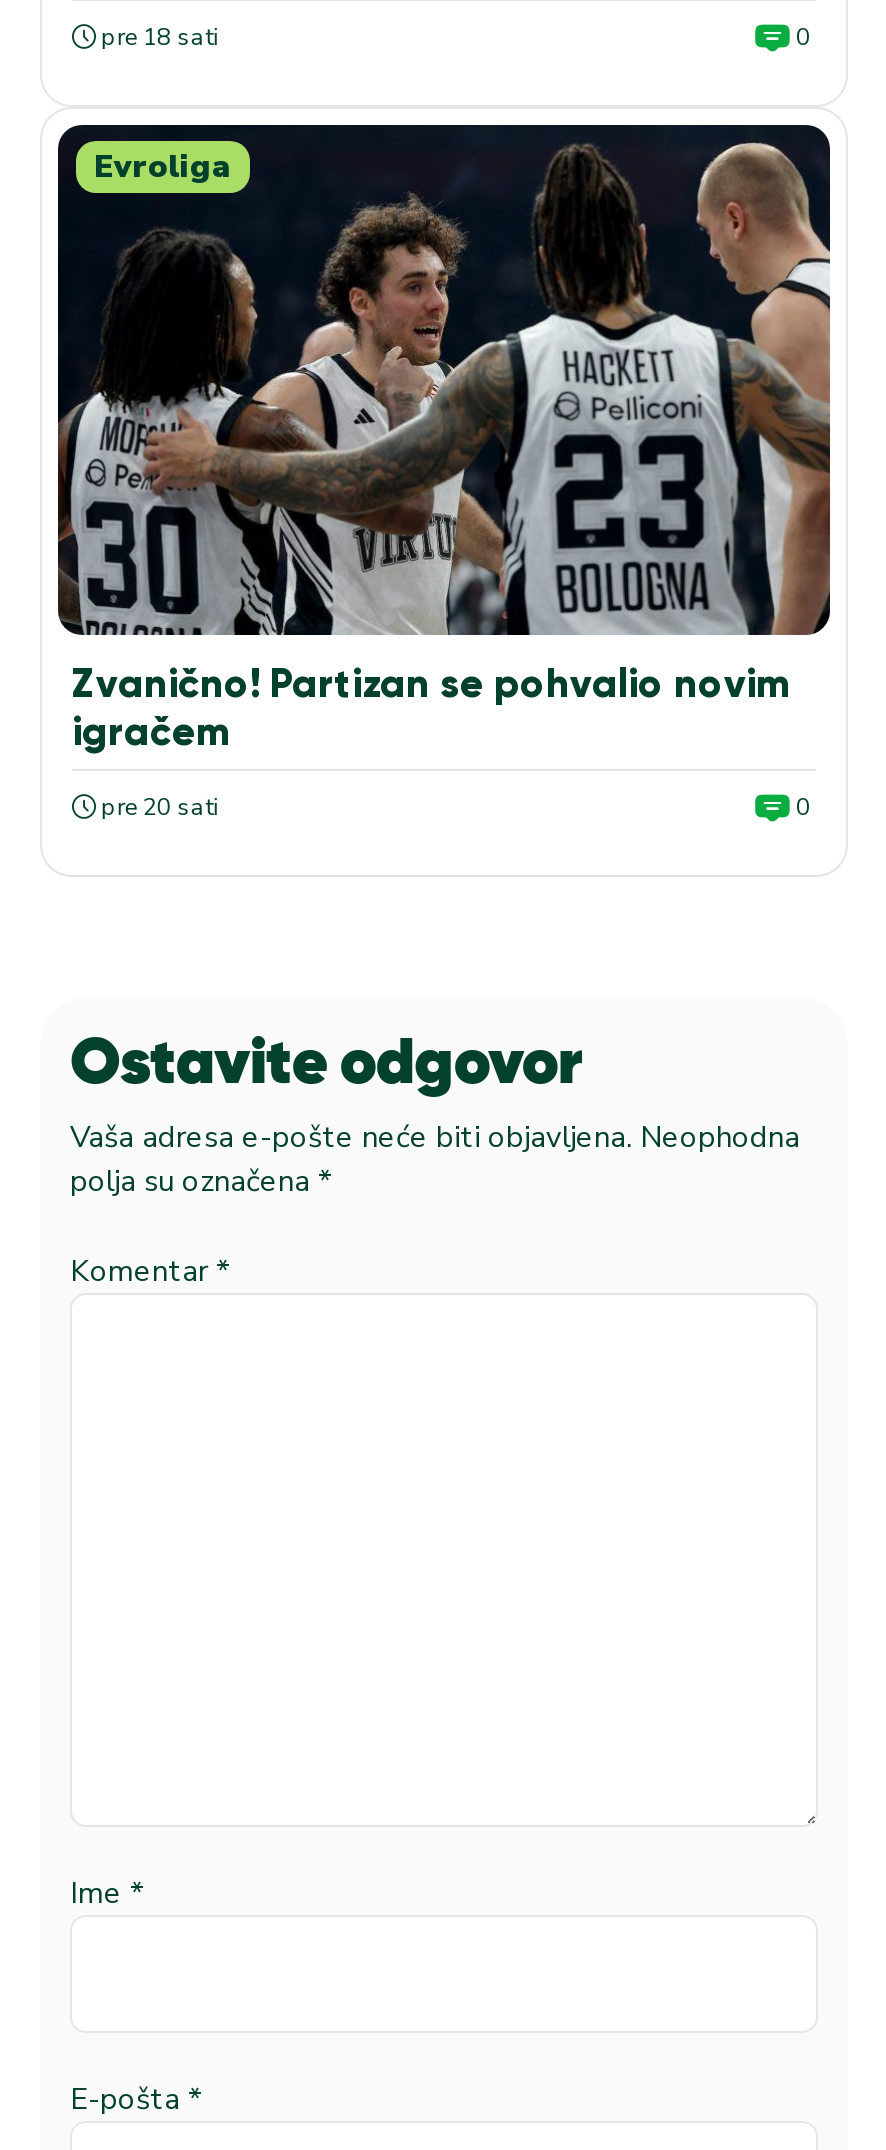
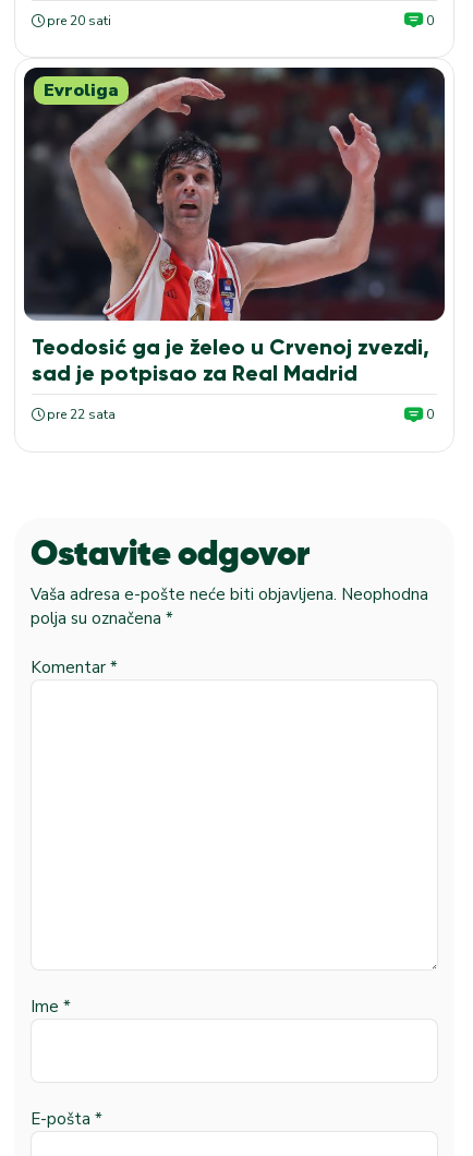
[101,21,219,53] pre 18 sati -> [47,12,112,29] pre 20 sati
[58,124,832,755] [image] | Zvanično! Partizan se pohvalio novim | igračem -> [25,68,446,386] [image] | Teodosić ga je želeo u Crvenoj zvezdi, | sad je potpisao za Real Madrid
[101,792,219,824] pre 20 sati -> [47,406,116,423] pre 22 sata

